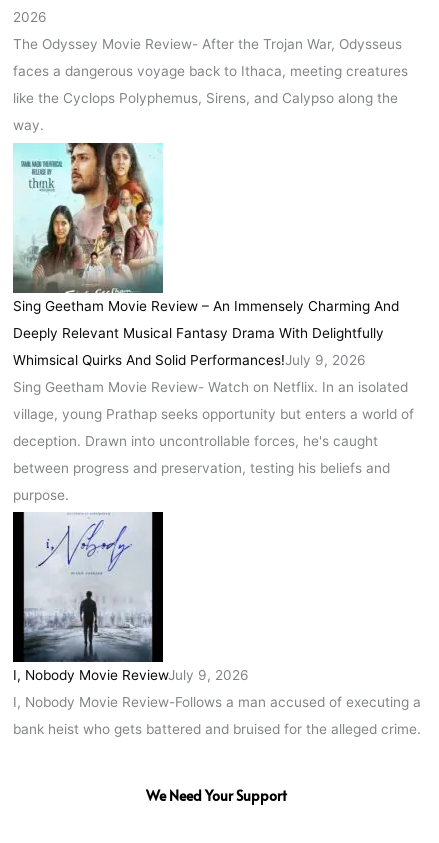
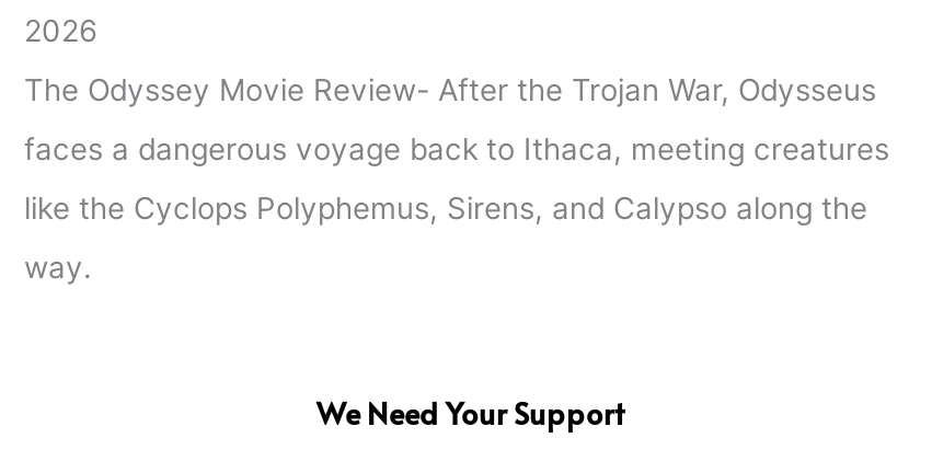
[12,142,414,503] [image] | Sing Geetham Movie Review – An Immensely Charming And | Deeply Relevant Musical Fantasy Drama With Delightfully | Whimsical Quirks And Solid Performances! July 9, 2026 | Sing Geetham Movie Review- Watch on Netflix. In an isolated | village, young Prathap seeks opportunity but enters a world of | deception. Drawn into uncontrollable forces, he's caught | between progress and preservation, testing his beliefs and | purpose. -> none
[12,511,421,737] [image] | I, Nobody Movie ReviewJuly 9, 2026 | I, Nobody Movie Review-Follows a man accused of executing a | bank heist who gets battered and bruised for the alleged crime. -> none

